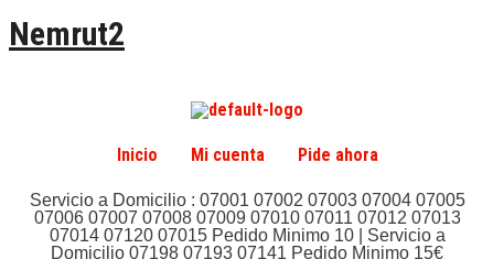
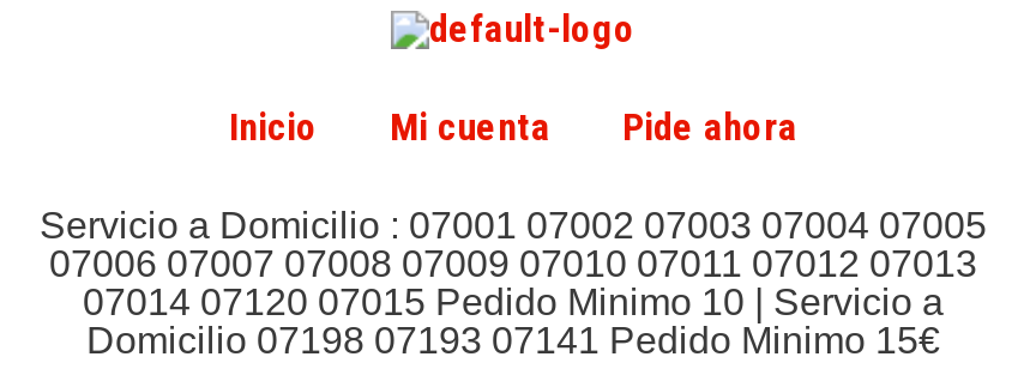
[9,14,125,53] Nemrut2 -> none

